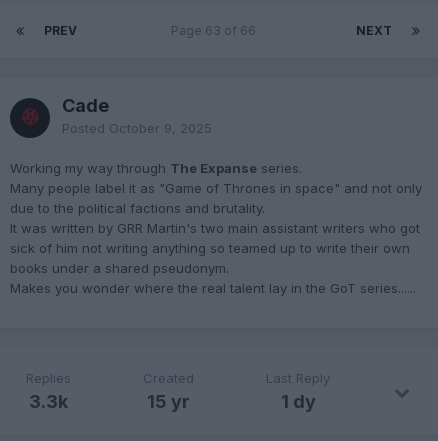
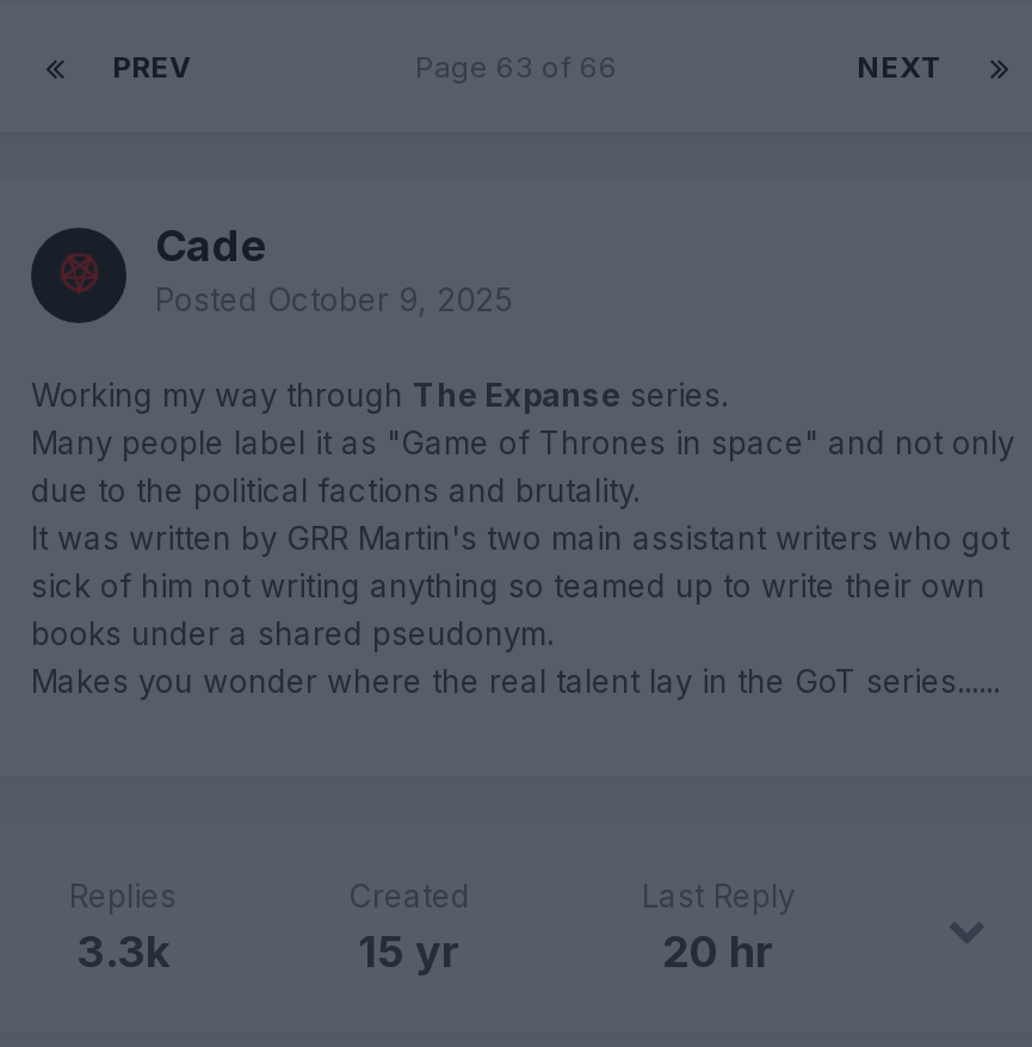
[280,391,315,412] 1 dy -> [662,927,774,977] 20 hr

